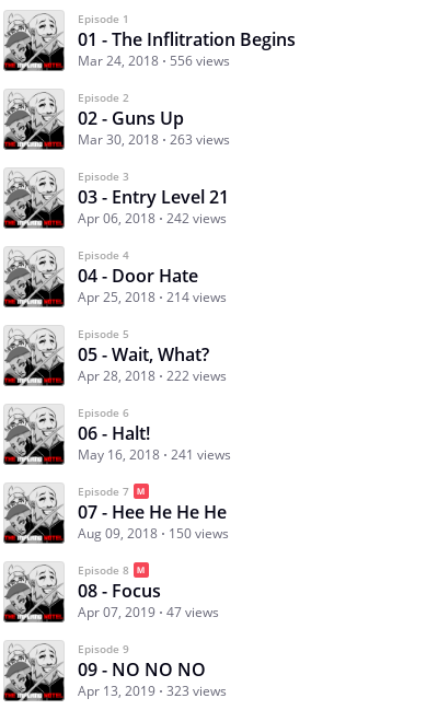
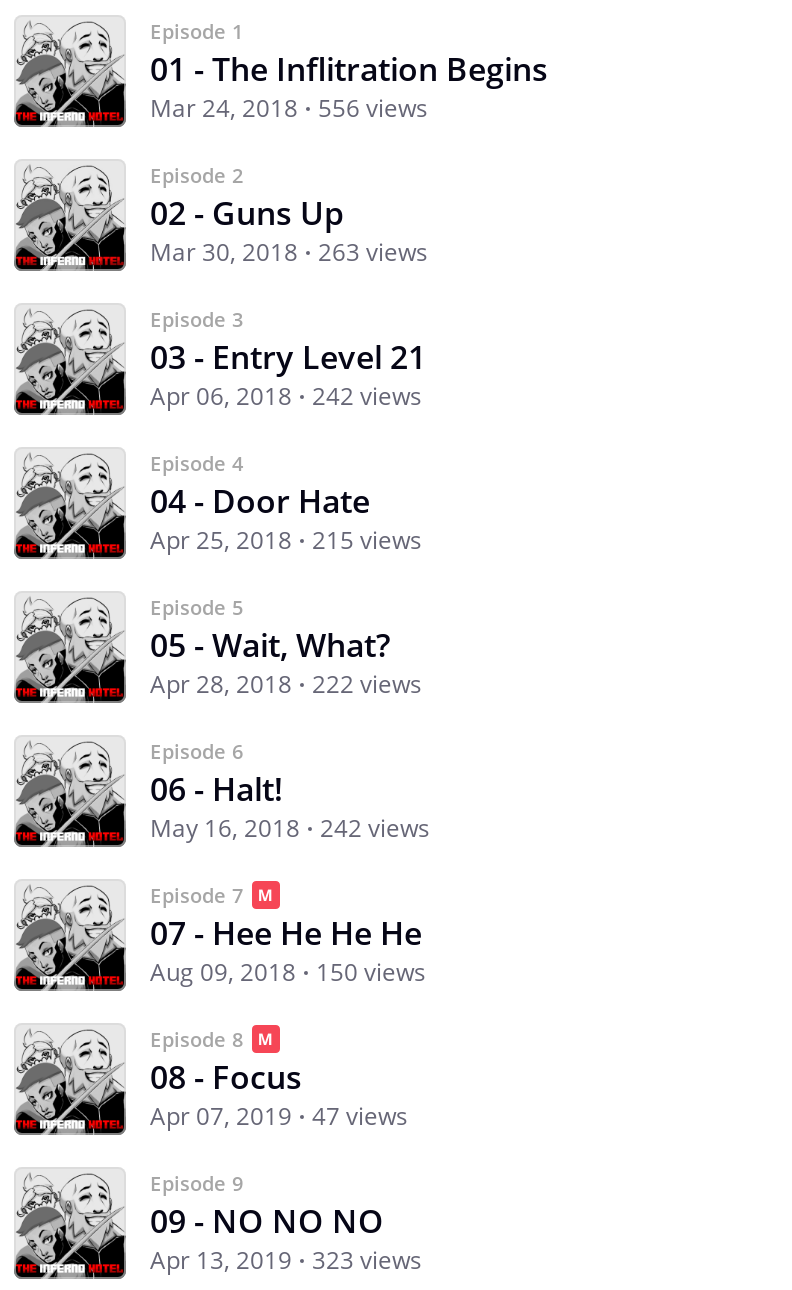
[78,288,227,307] Apr 25, 2018 214 views -> [150,524,422,558] Apr 25, 2018 215 views
[78,446,231,464] May 16, 2018 241 views -> [150,812,430,846] May 16, 2018 242 views

